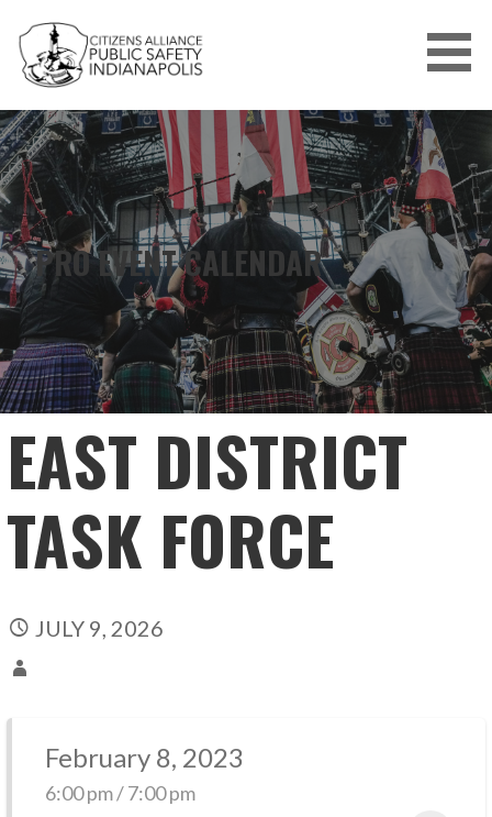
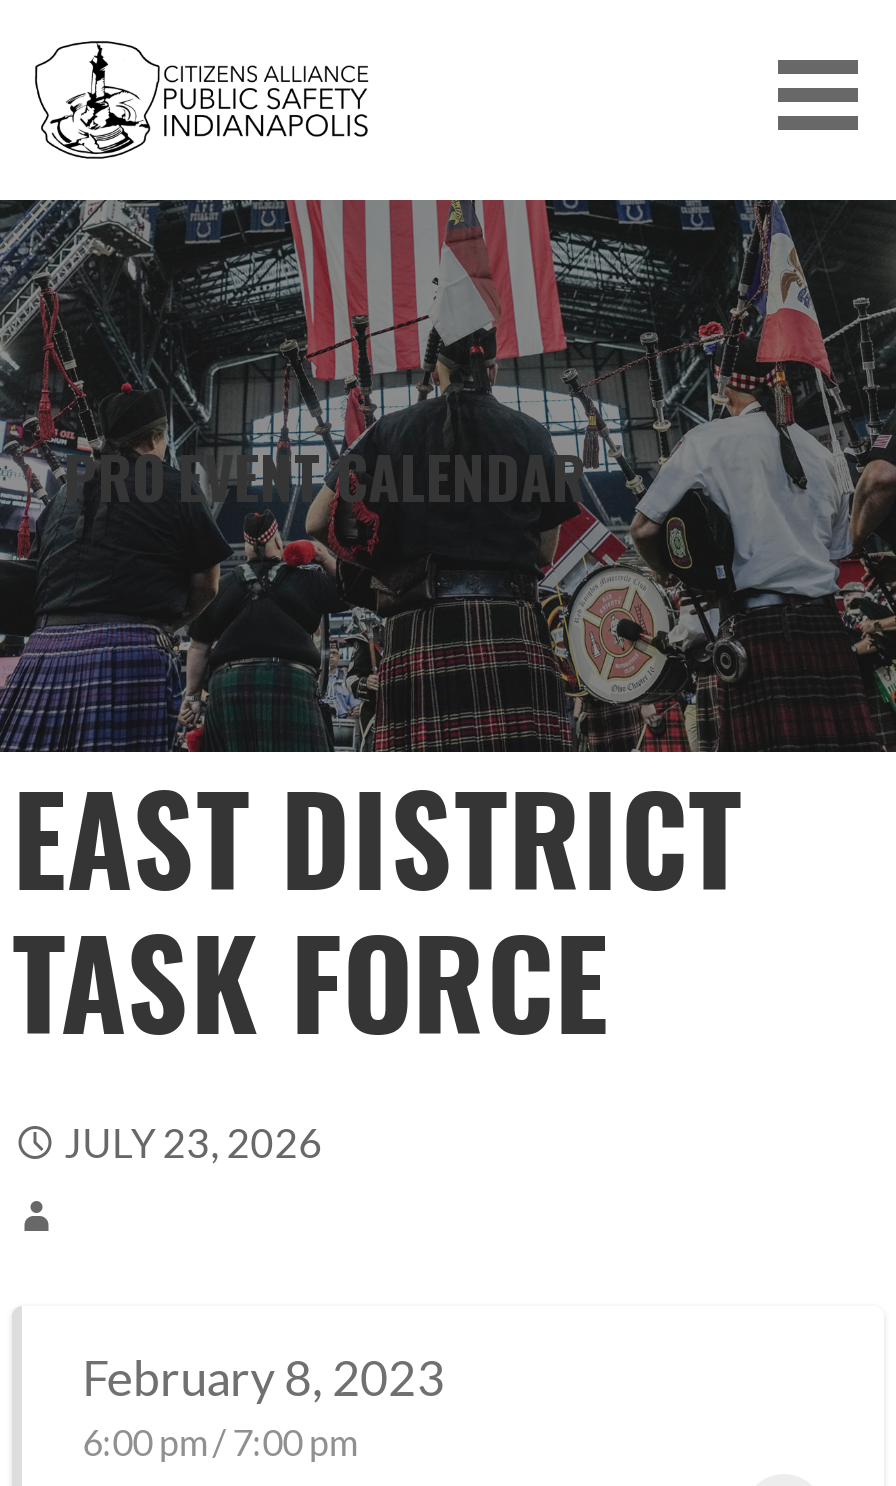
[35,614,164,641] JULY 9, 2026 -> [64,1117,322,1165] JULY 23, 2026

